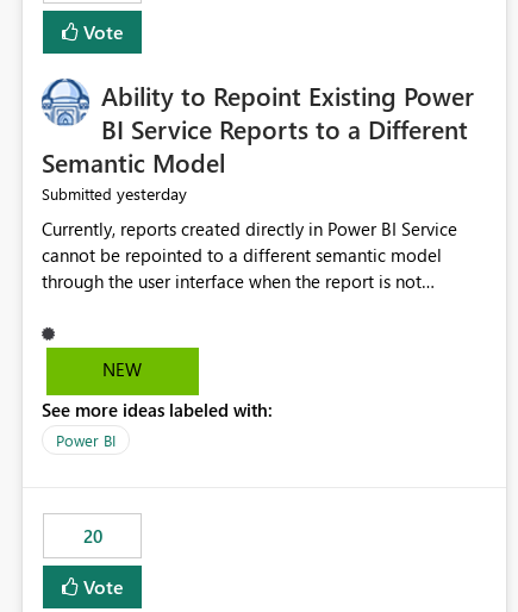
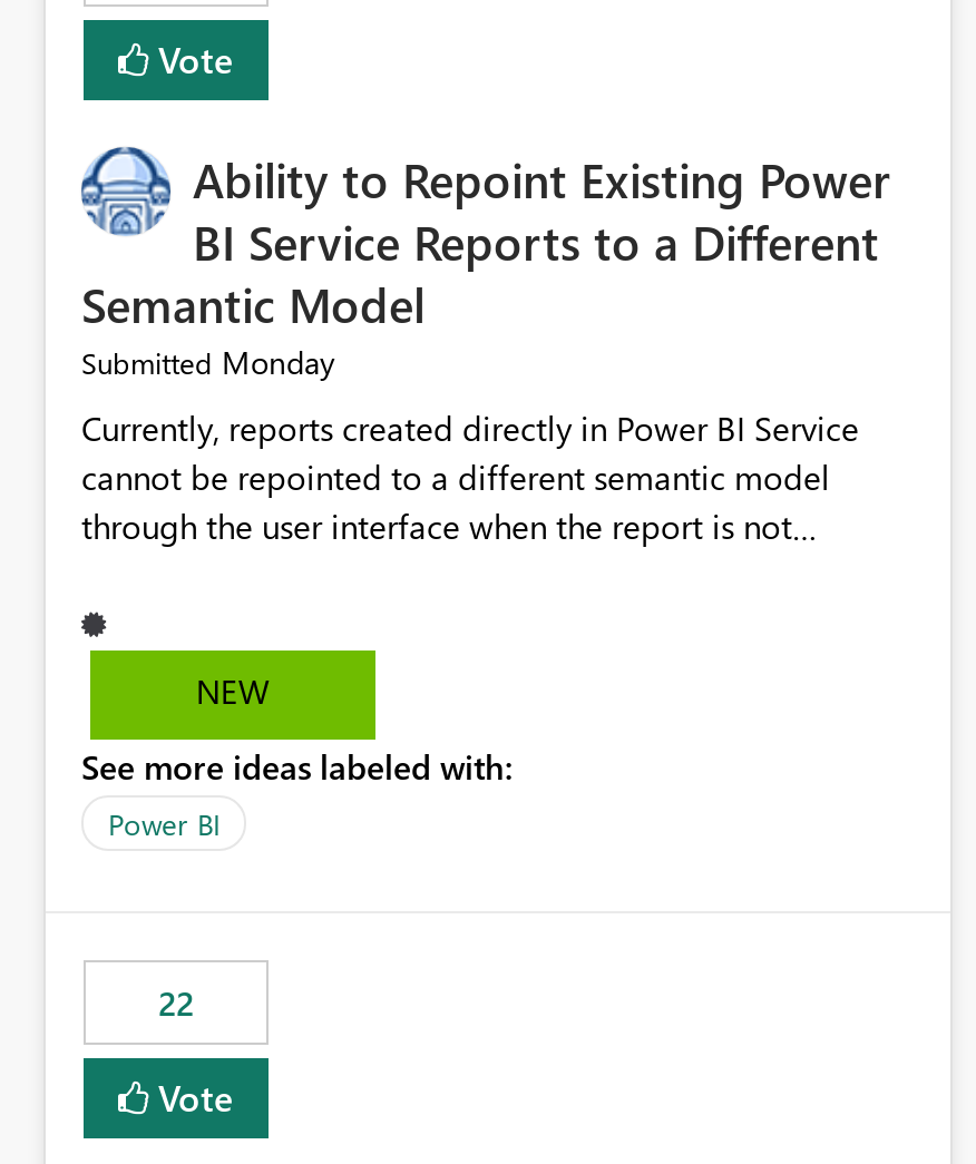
[42,183,187,205] Submitted yesterday -> [81,342,335,384] Submitted Monday
[83,524,102,548] 20 -> [158,981,194,1026] 22

